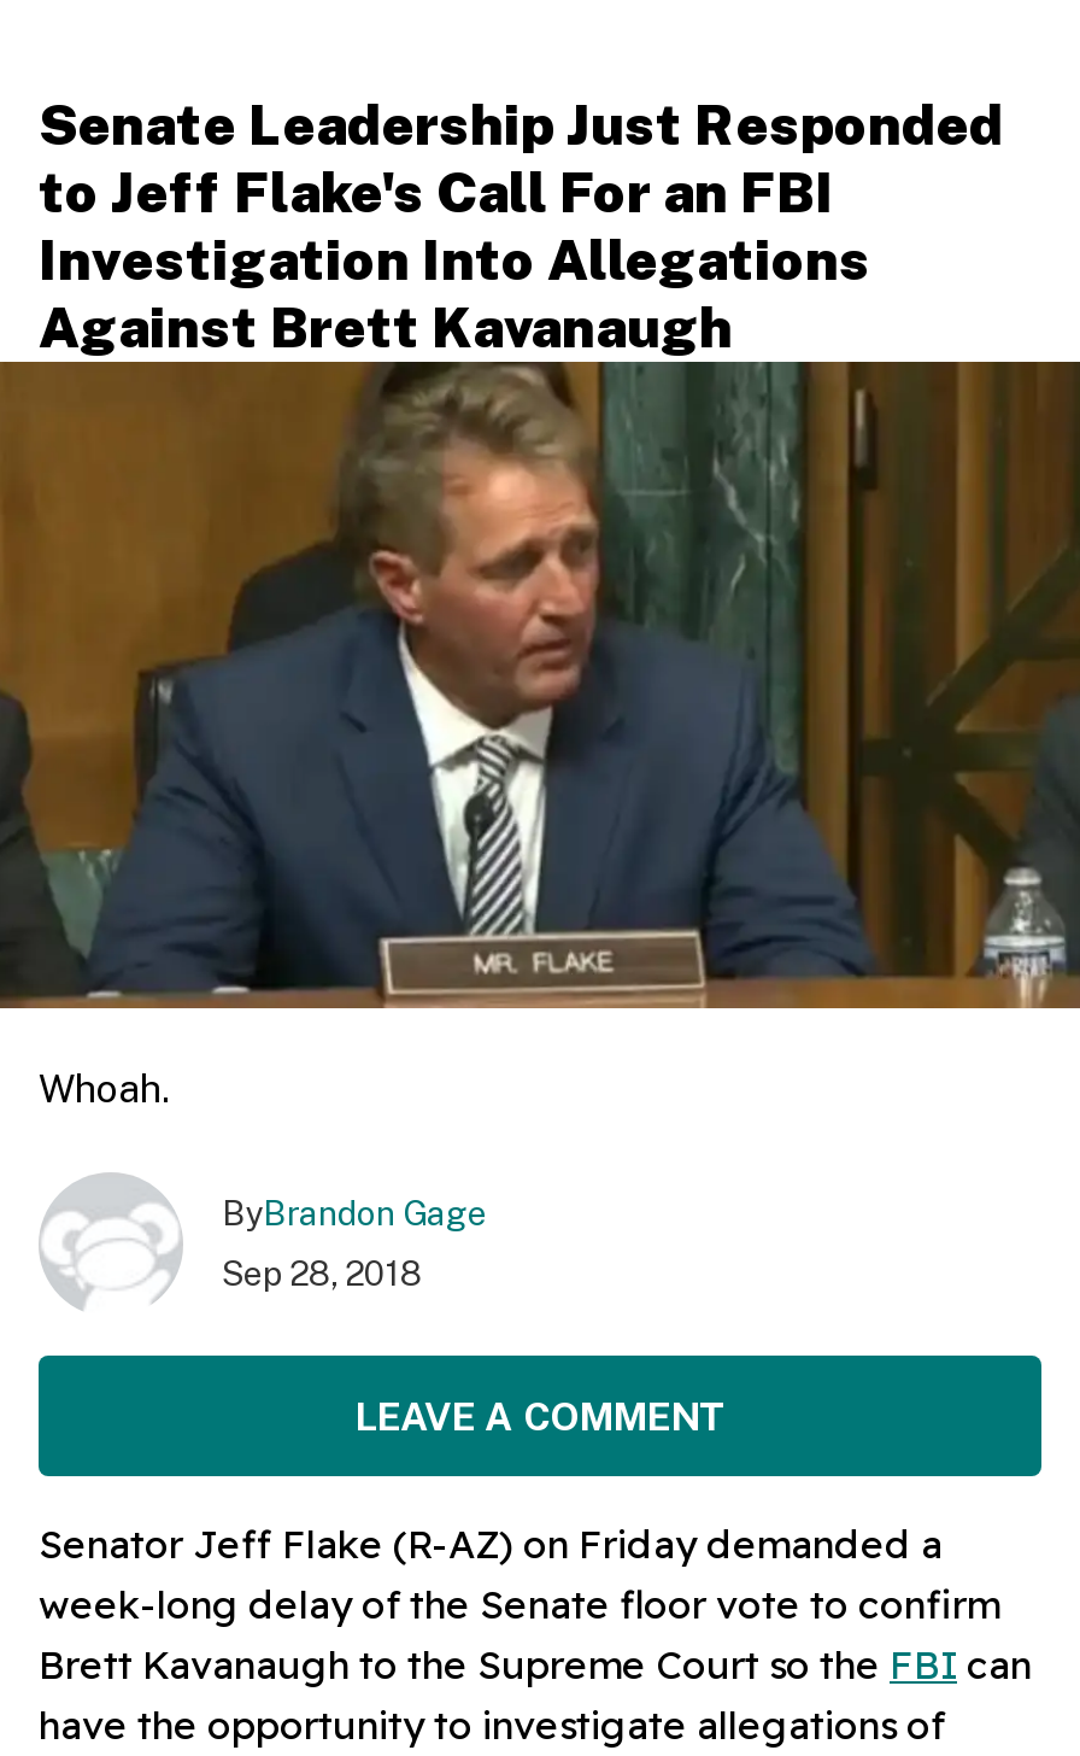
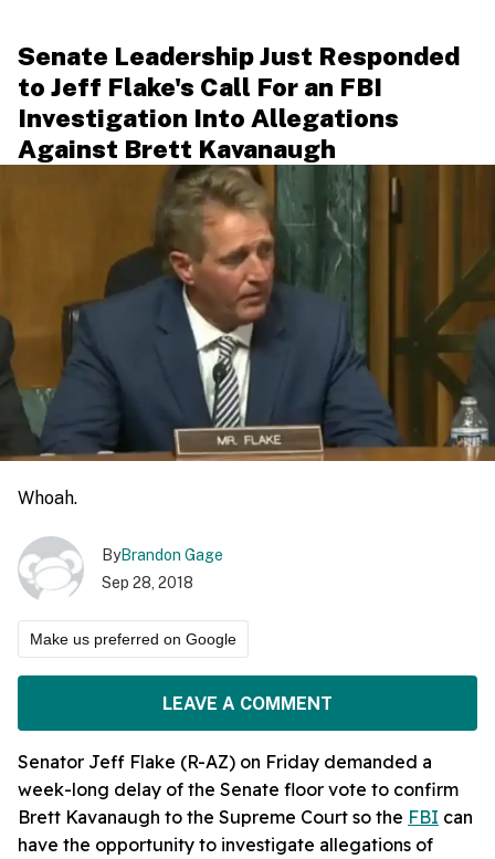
none -> [30,630,236,648] Make us preferred on Google

